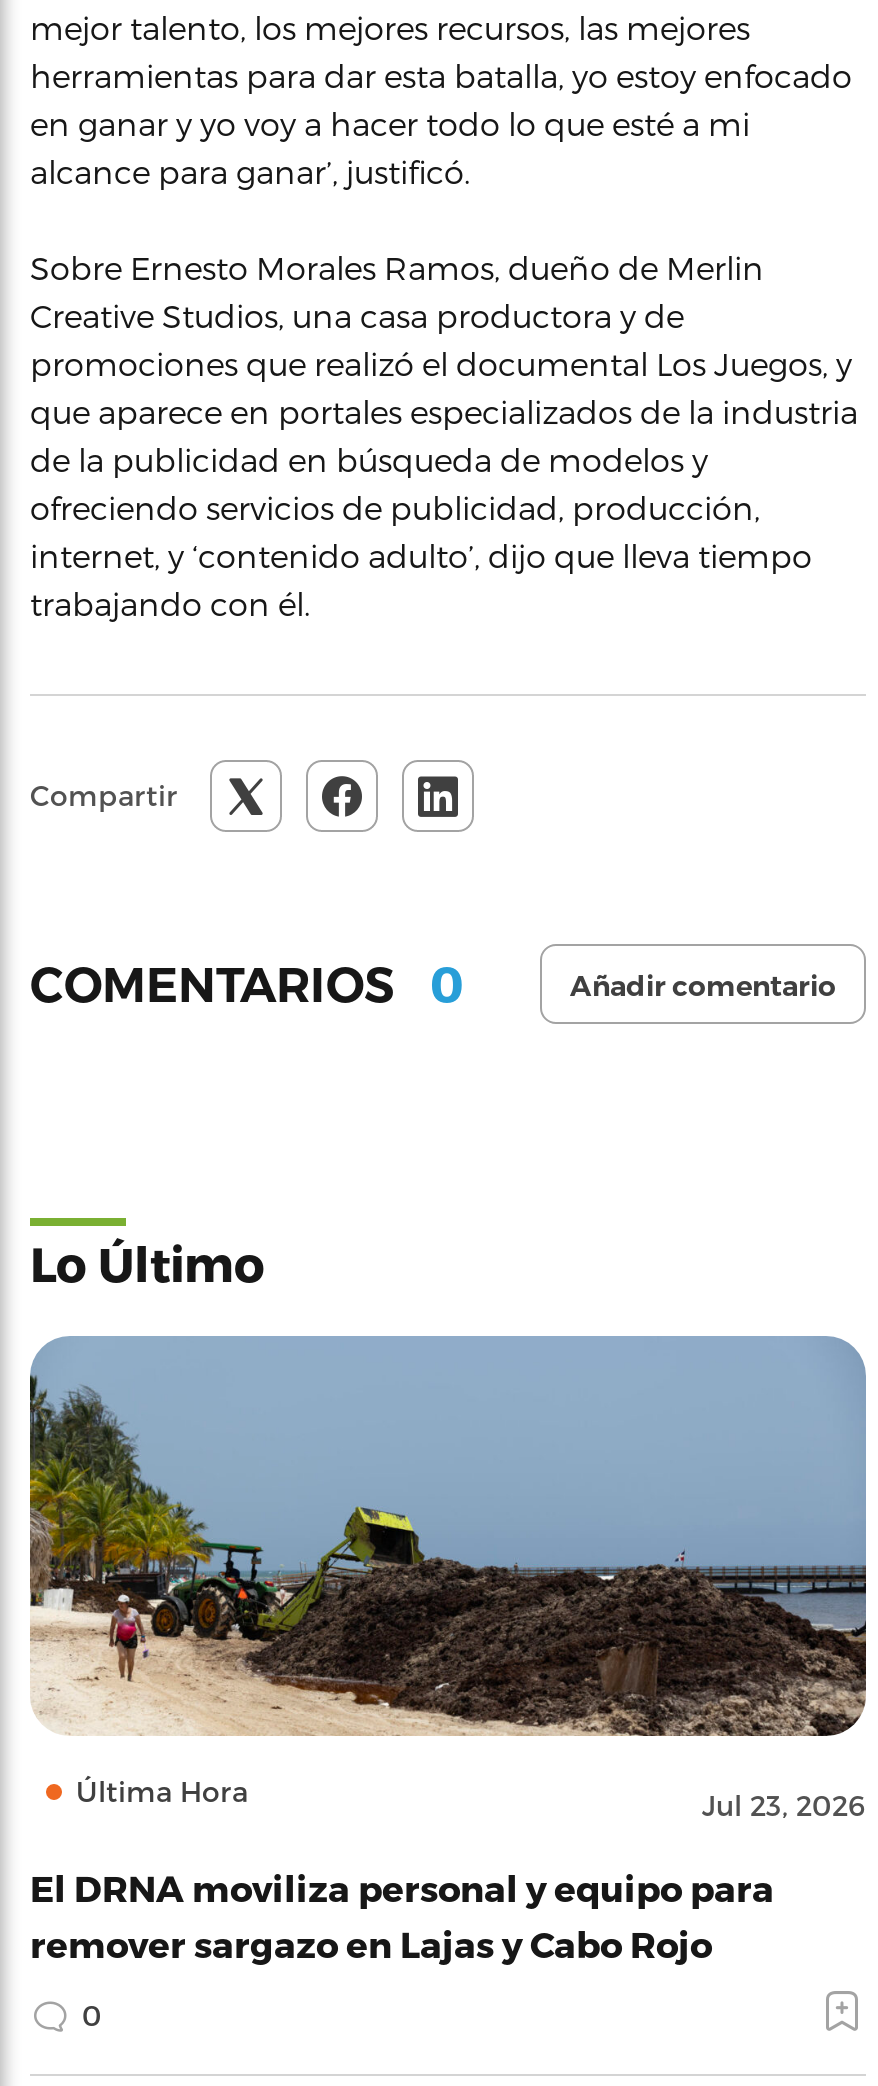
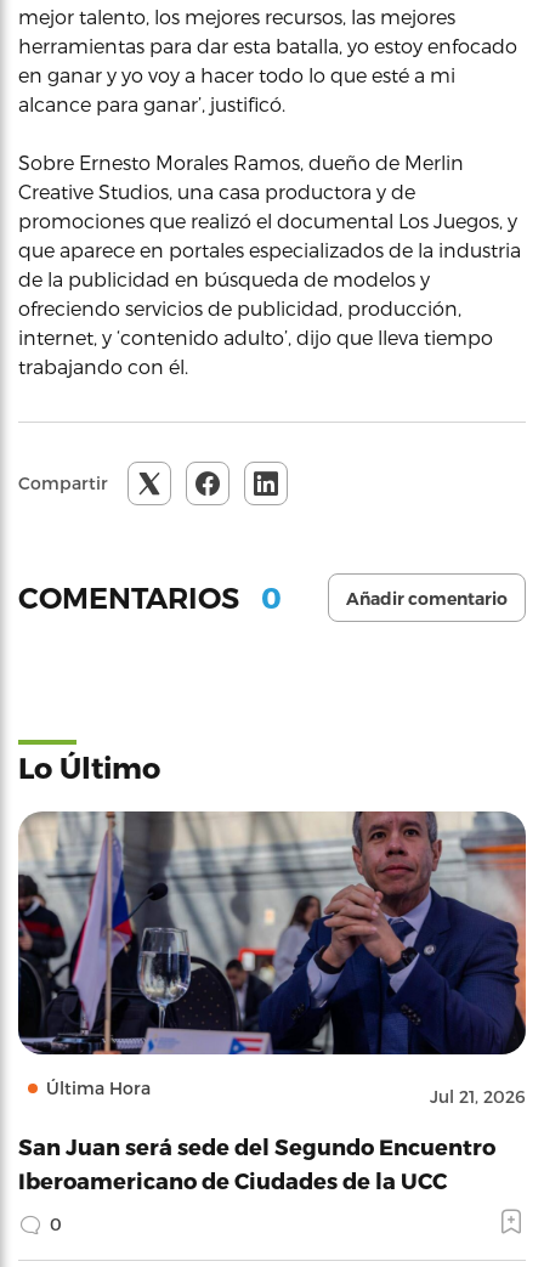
[28,1336,868,1822] [image] | Jul 23, 2026 -> [17,810,527,1107] [image] | Jul 21, 2026
[30,1866,774,1964] El DRNA moviliza personal y equipo para | remover sargazo en Lajas y Cabo Rojo -> [18,1133,495,1193] San Juan será sede del Segundo Encuentro | Iberoamericano de Ciudades de la UCC

